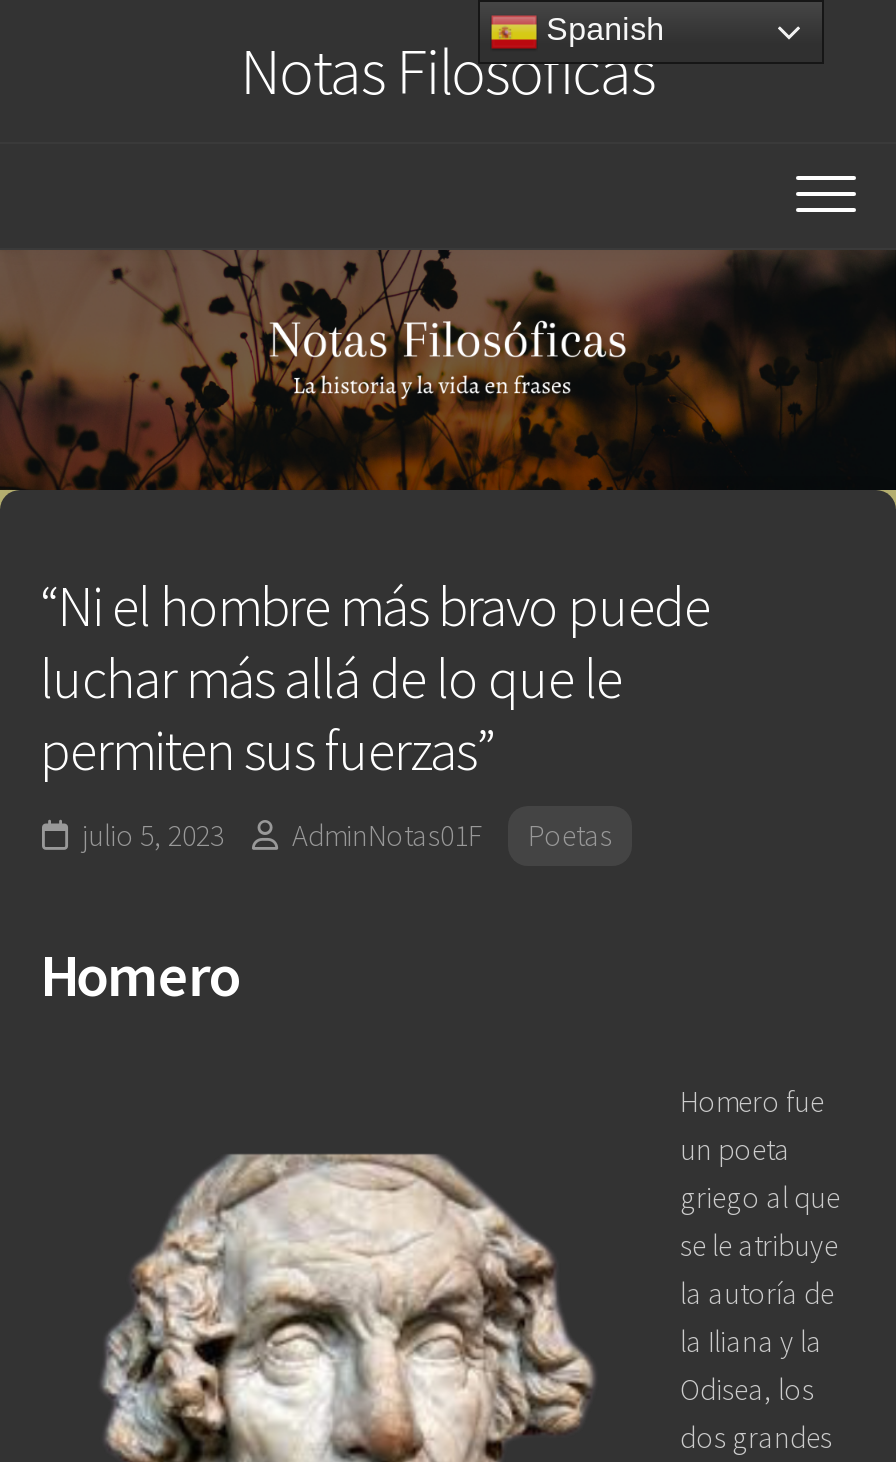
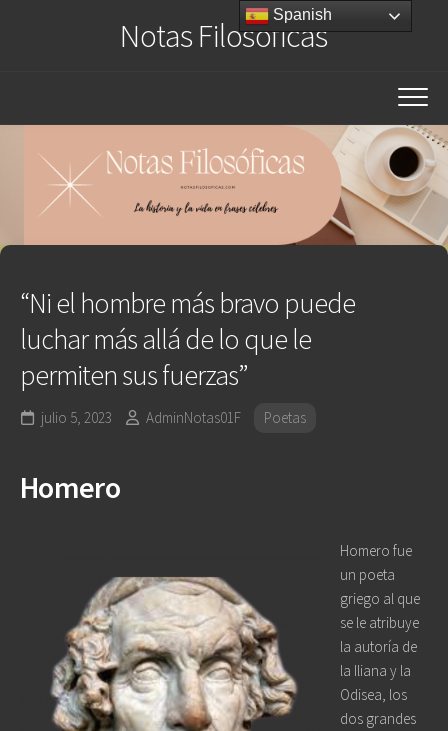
[6,250,890,492] [image] -> [3,124,445,246] [image]

